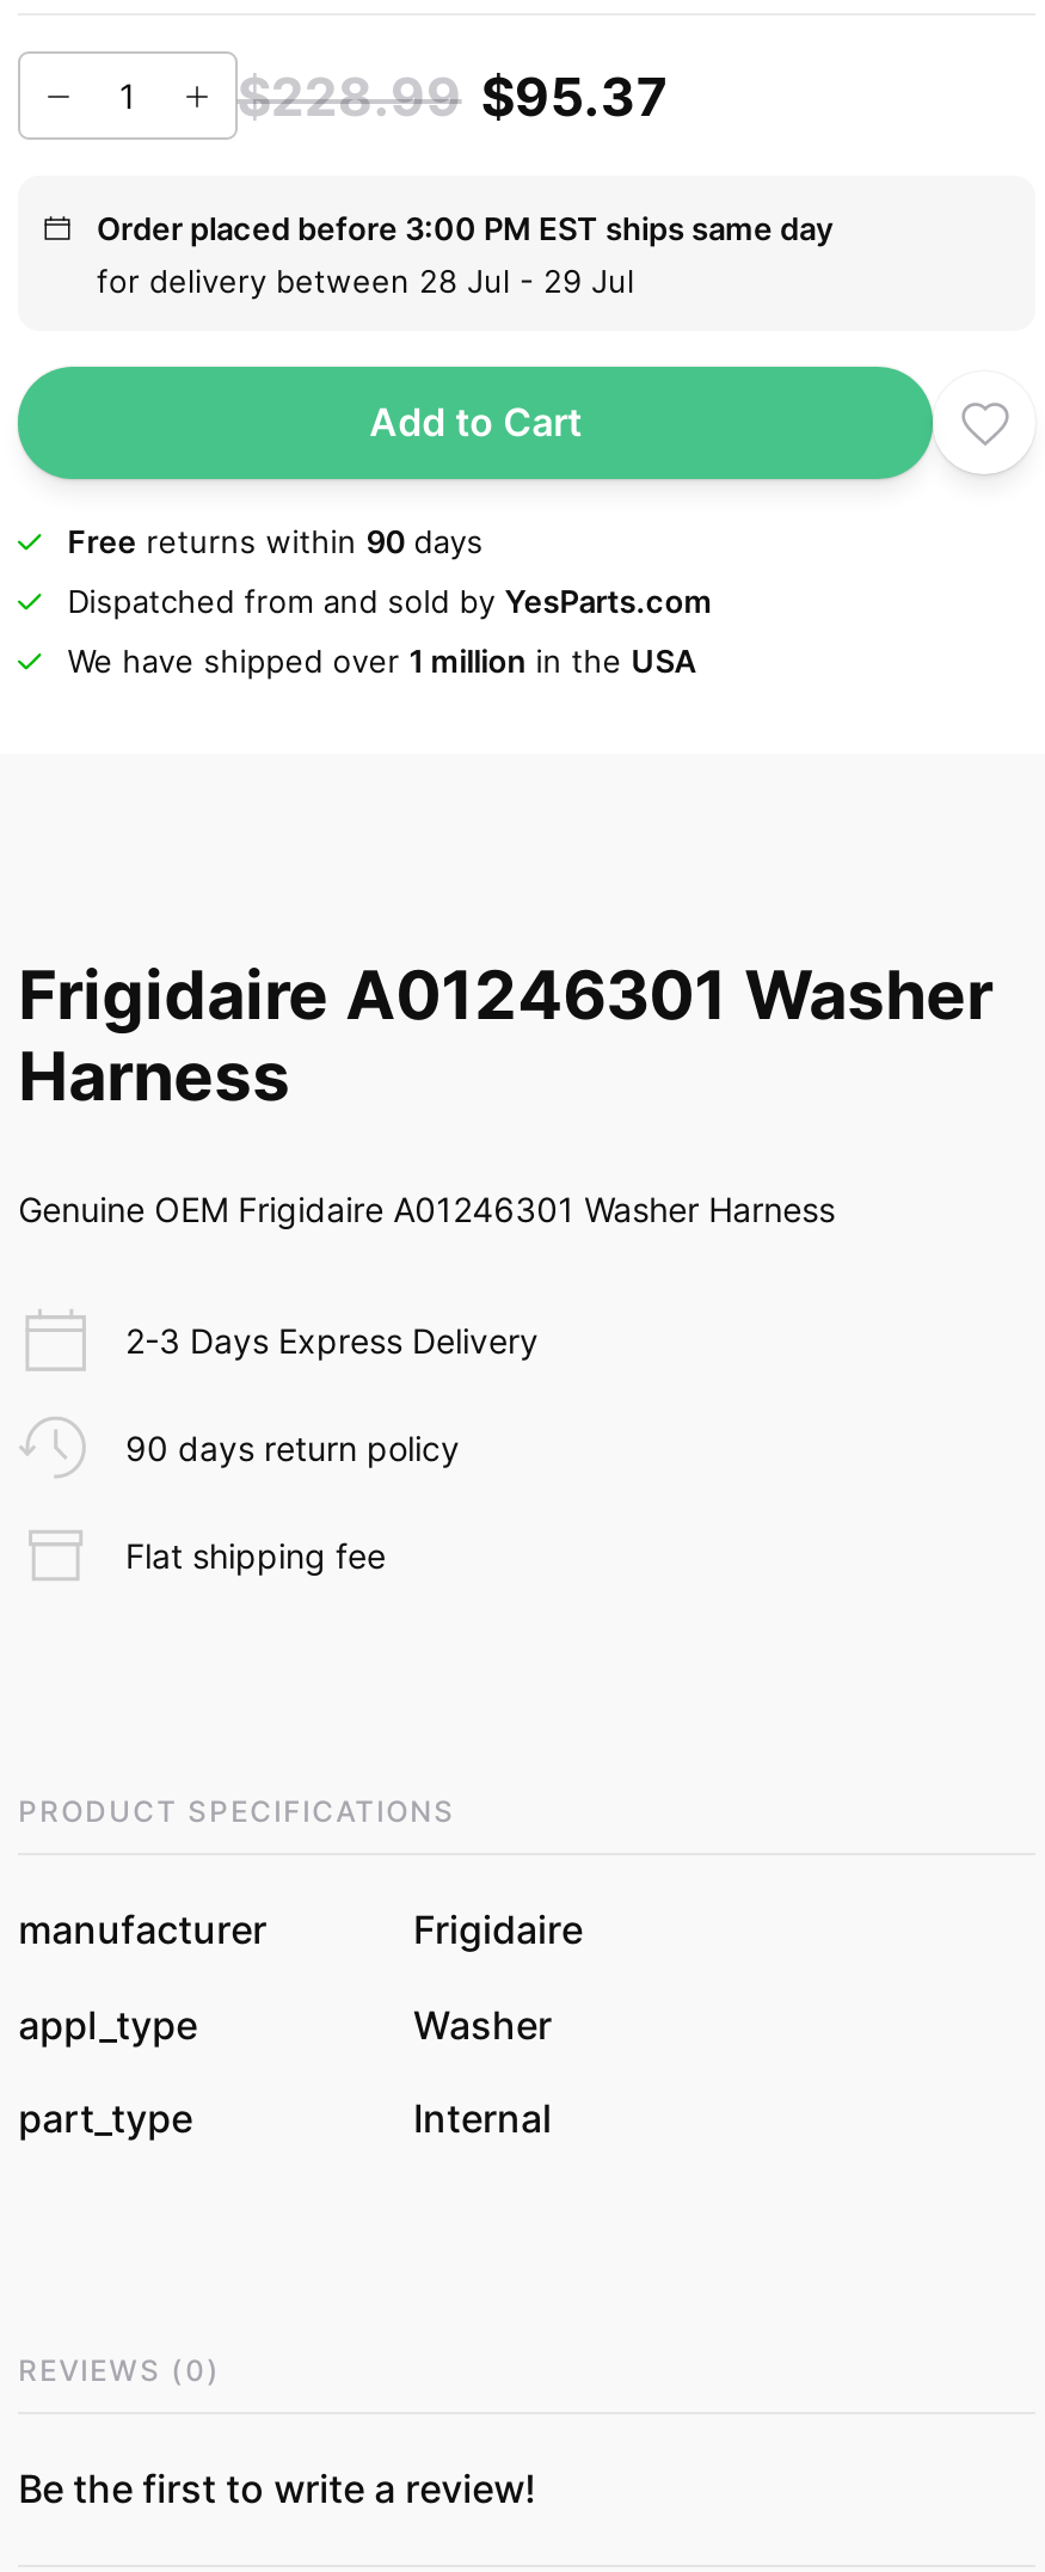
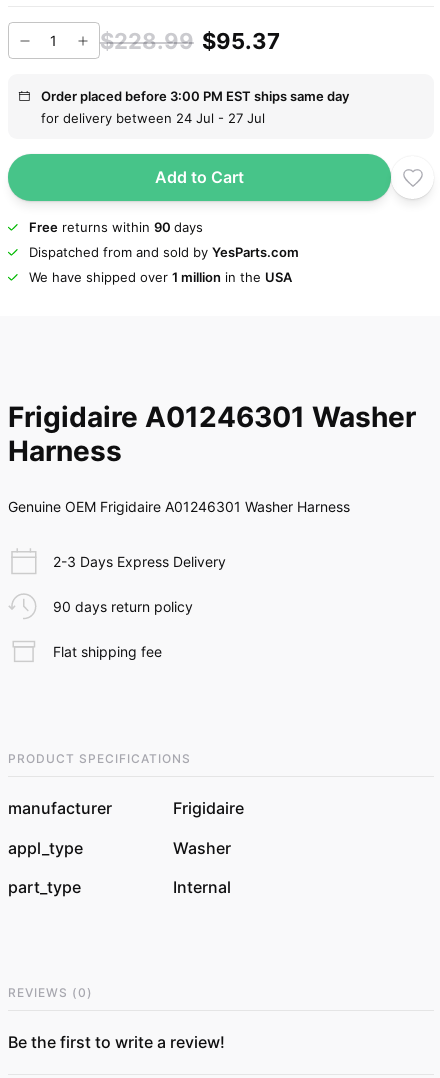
[97,261,634,299] for delivery between 28 Jul - 29 Jul -> [41,110,265,126] for delivery between 24 Jul - 27 Jul

